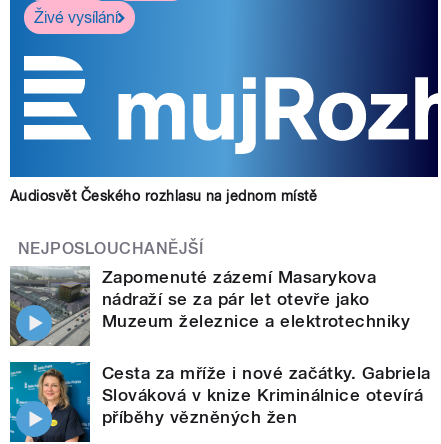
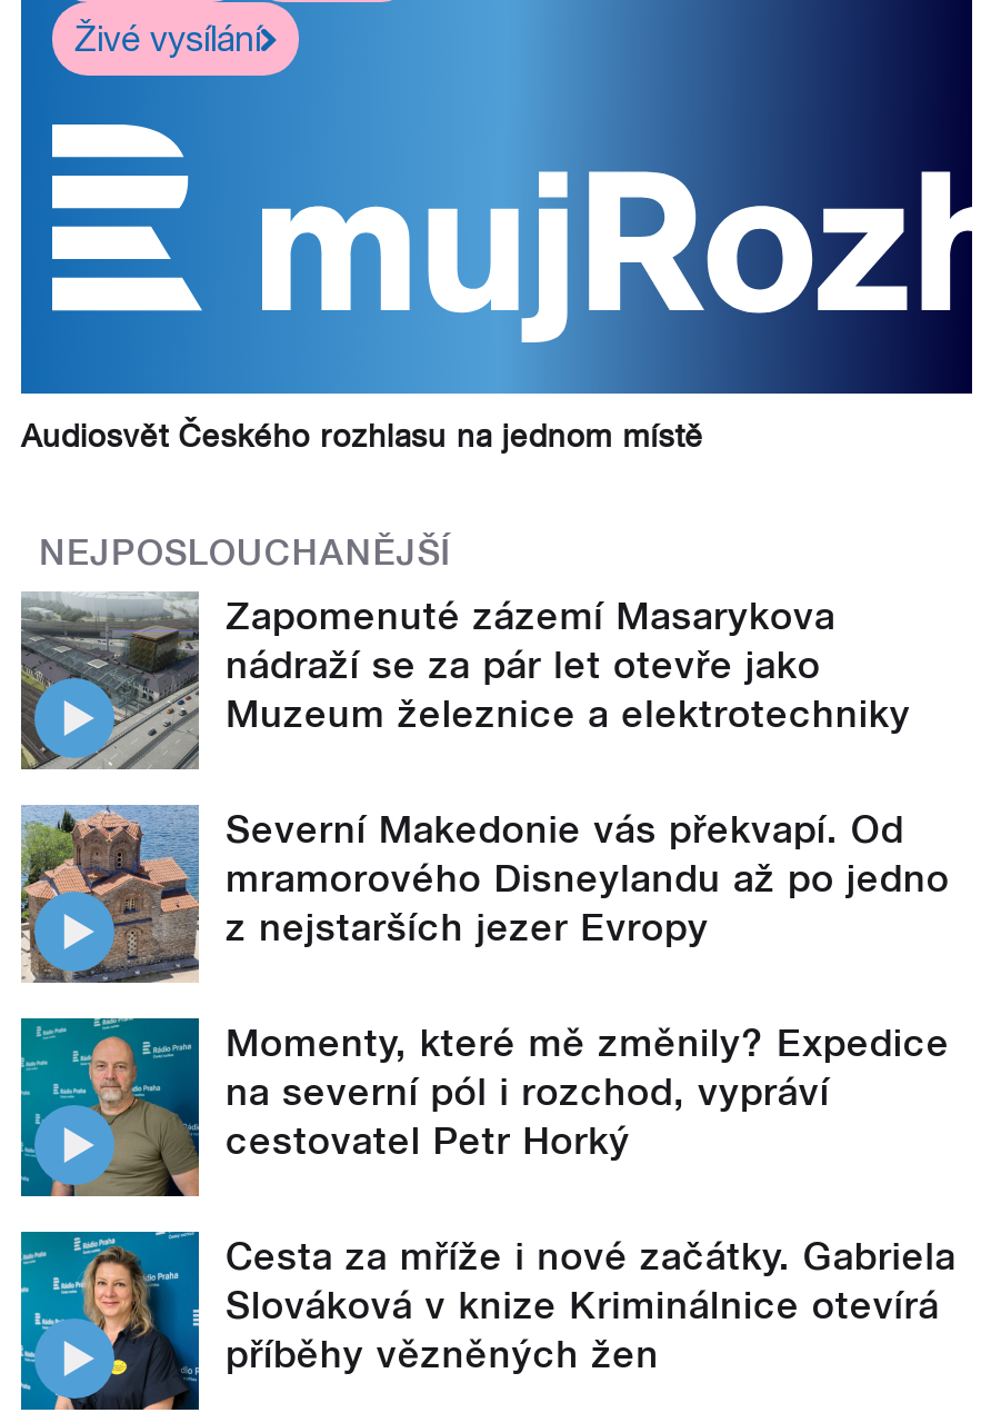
none -> [19,807,949,1164] [image] | Severní Makedonie vás překvapí. Od | mramorového Disneylandu až po jedno | z nejstarších jezer Evropy | Momenty, které mě změnily? Expedice | na severní pól i rozchod, vypráví | cestovatel Petr Horký
none -> [19,1016,199,1198] [image]

